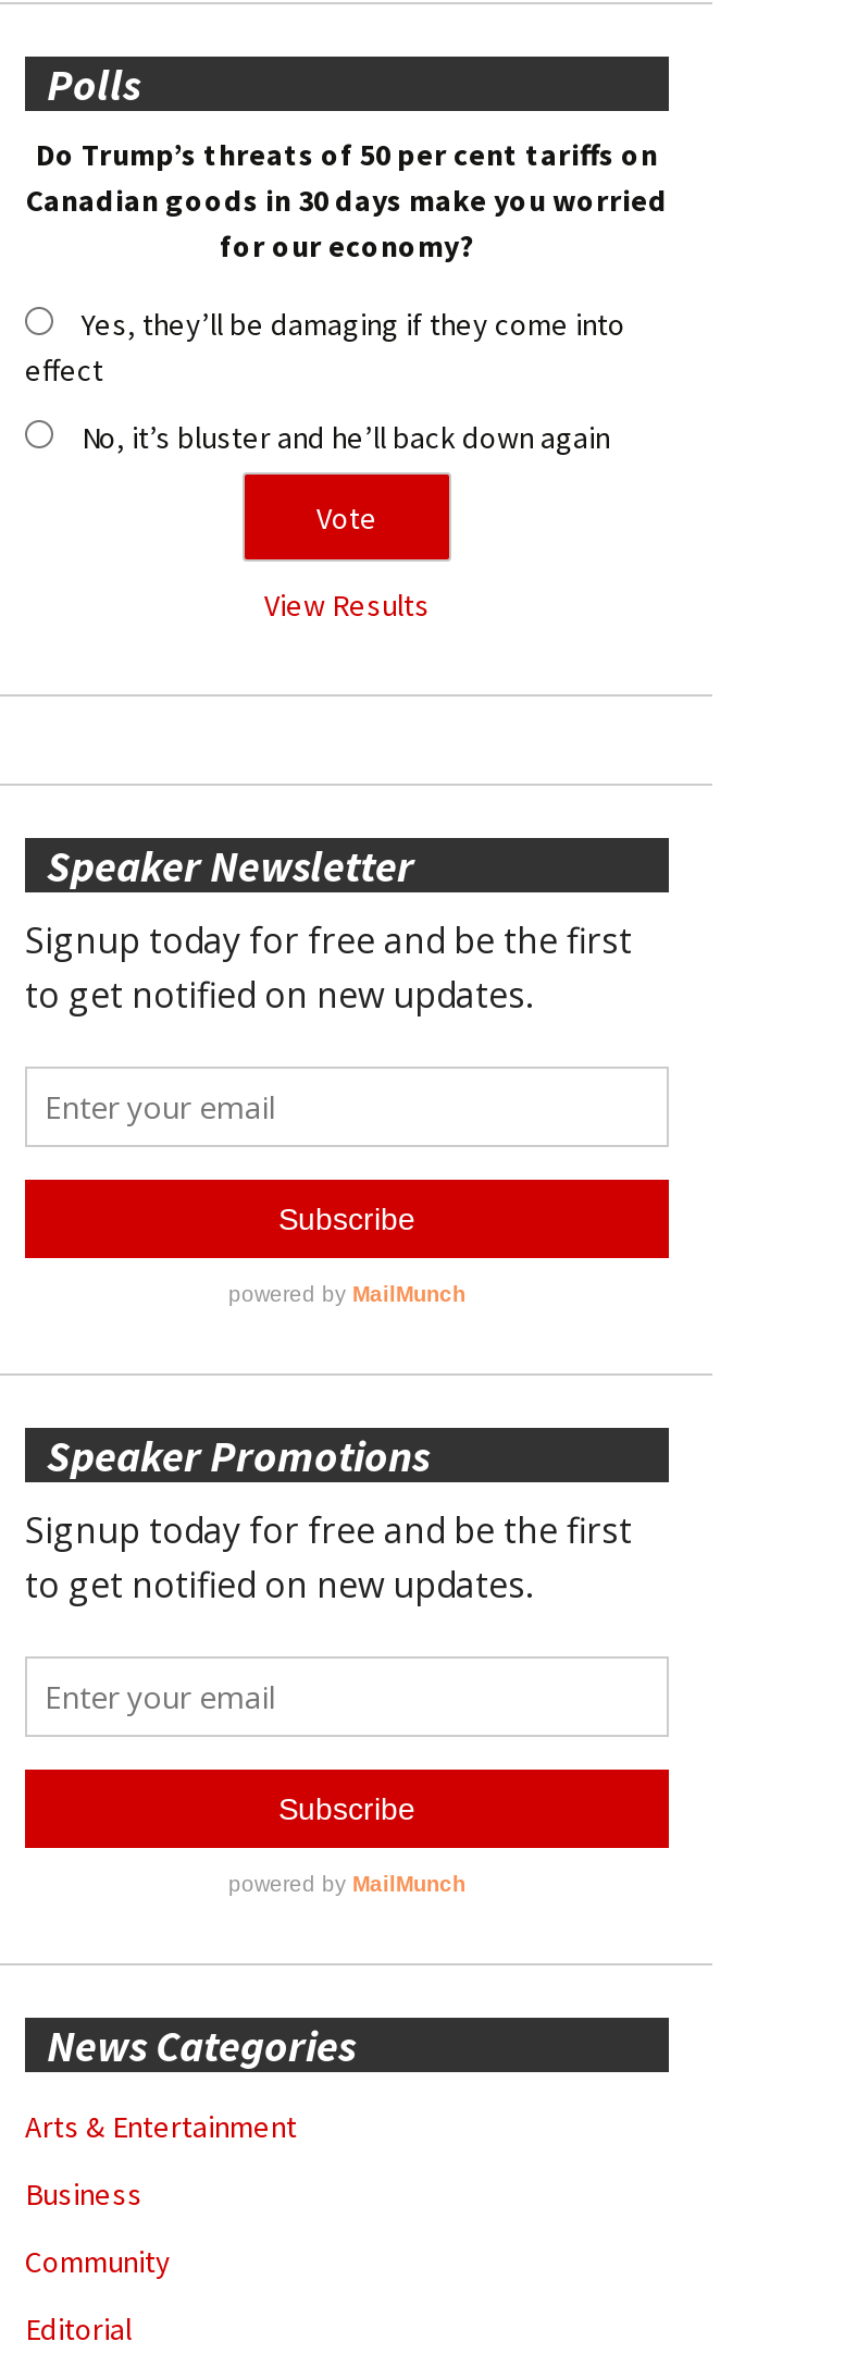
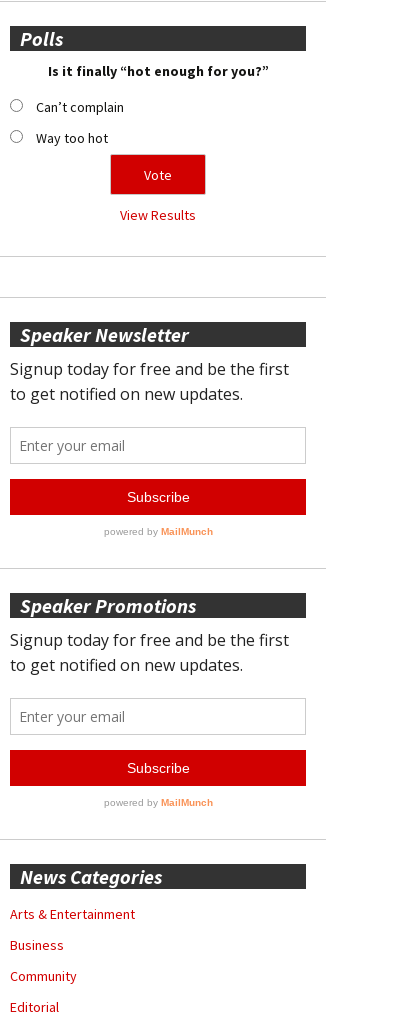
[26,134,668,264] Do Trump’s threats of 50 per cent tariffs on | Canadian goods in 30 days make you worried | for our economy? -> [47,62,268,80] Is it finally “hot enough for you?”
[25,304,625,389] Yes, they’ll be damaging if they come into | effect -> [36,98,124,116] Can’t complain
[82,417,610,456] No, it’s bluster and he’ll back down again -> [36,129,108,147] Way too hot

